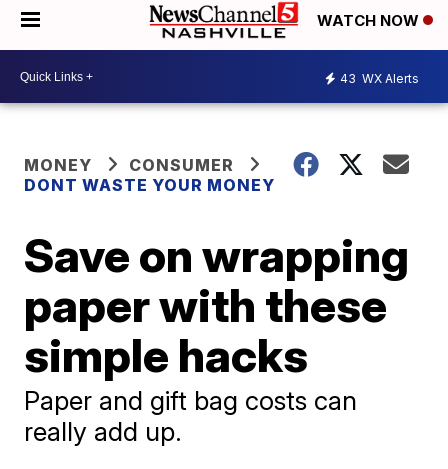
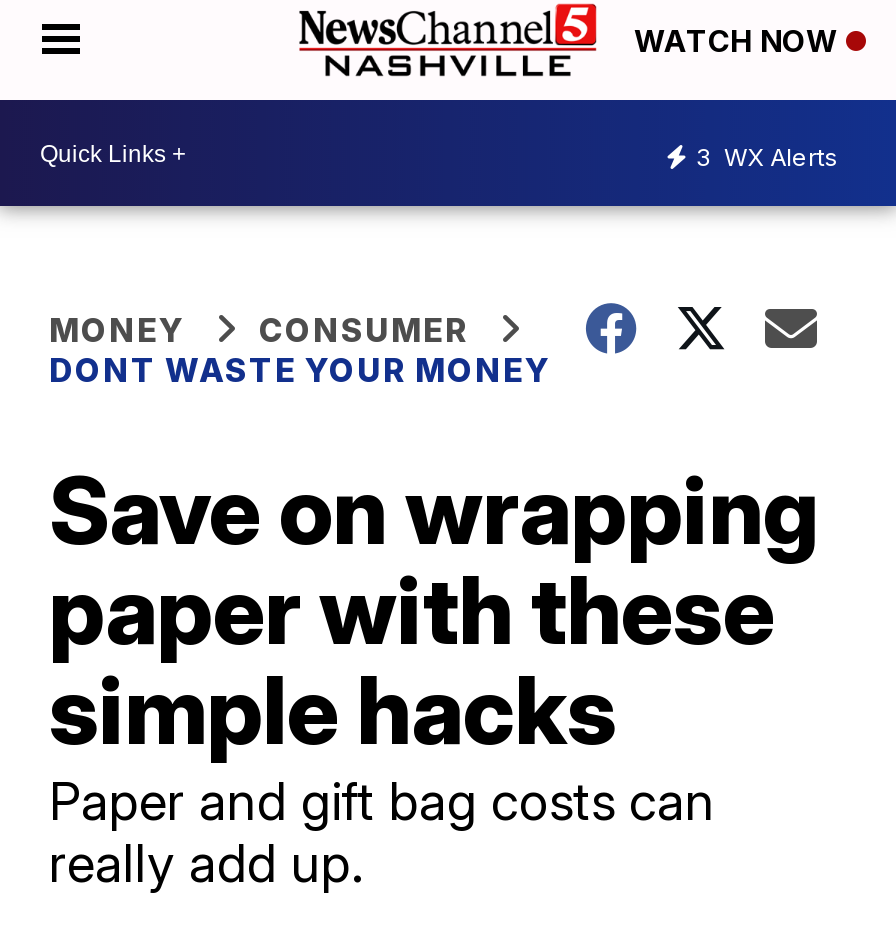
[340,70,419,85] 43 WX Alerts -> [696,141,838,171] 3 WX Alerts

